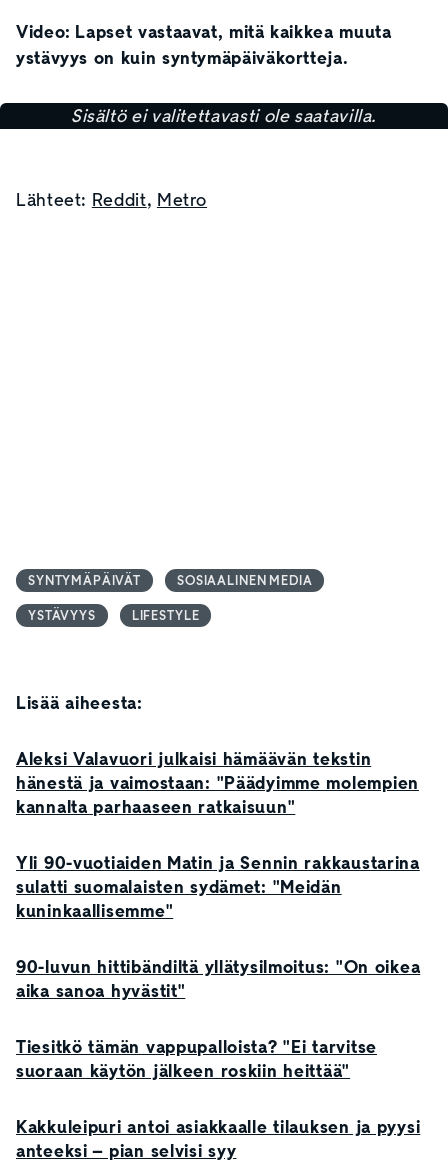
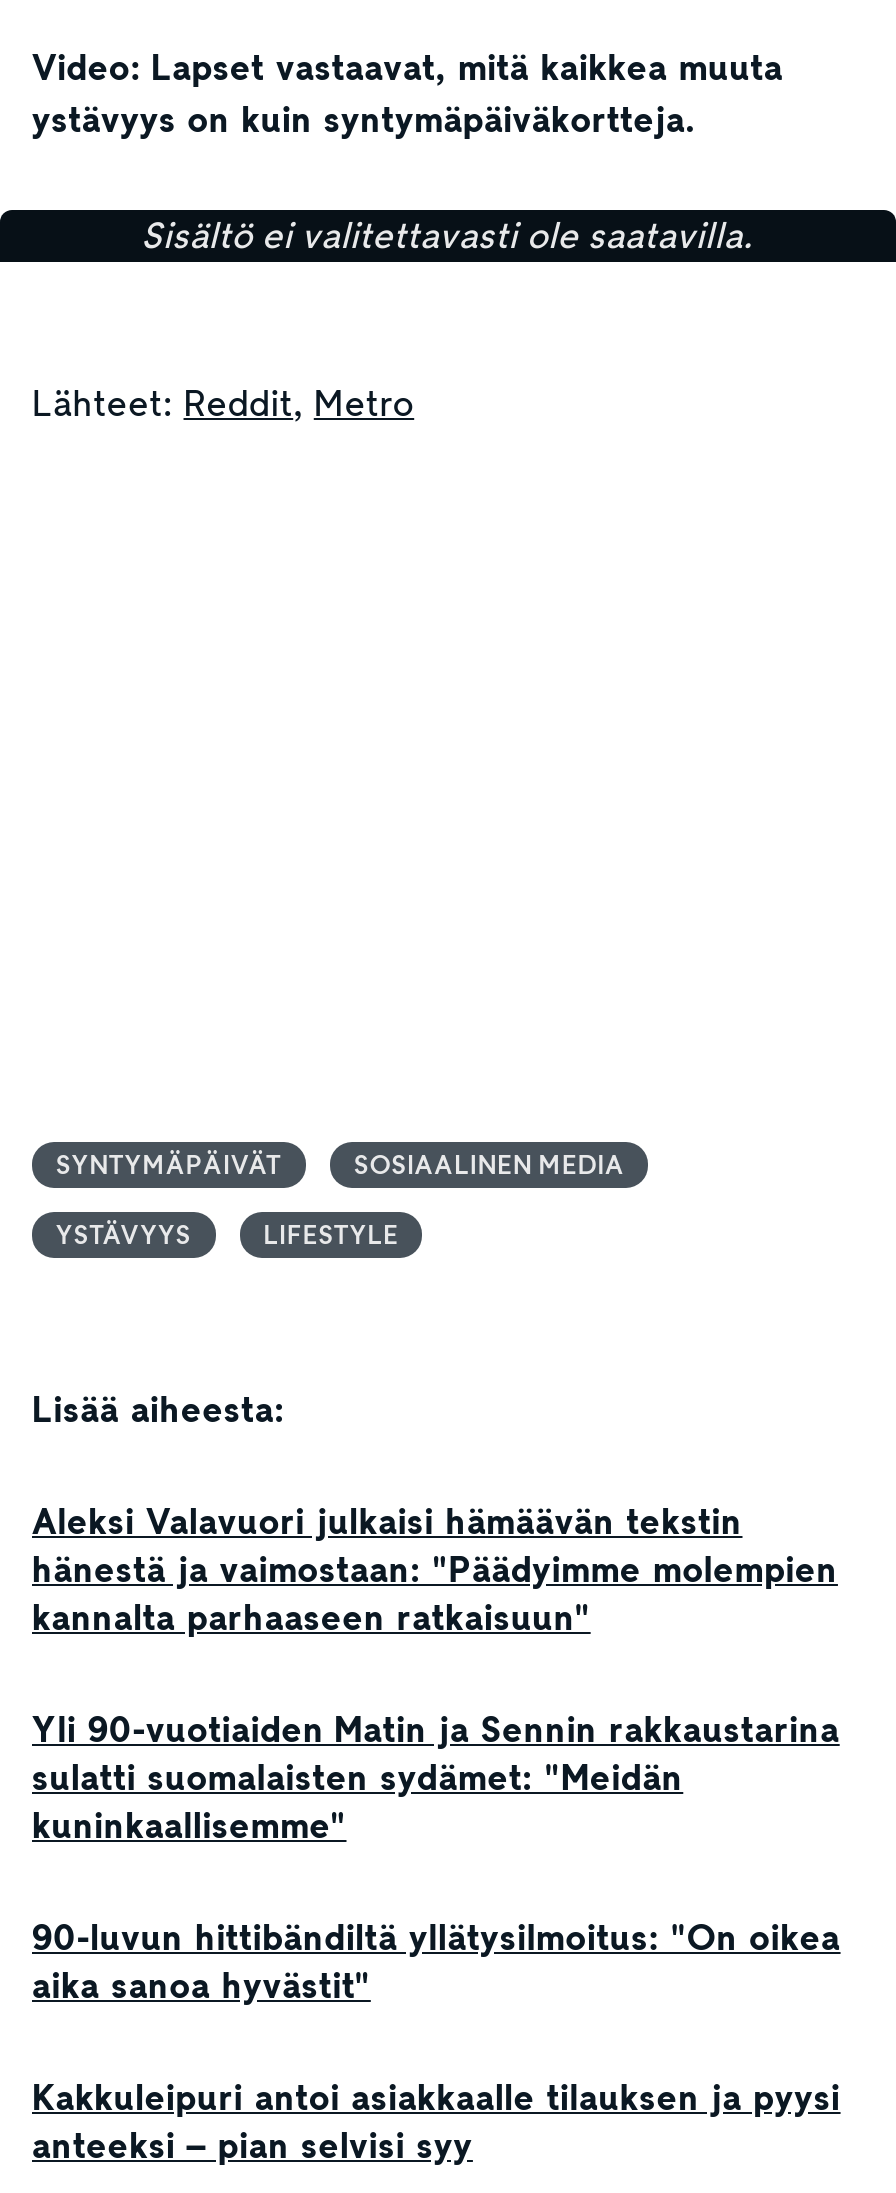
[16,1035,377,1083] Tiesitkö tämän vappupalloista? "Ei tarvitse | suoraan käytön jälkeen roskiin heittää" -> none

